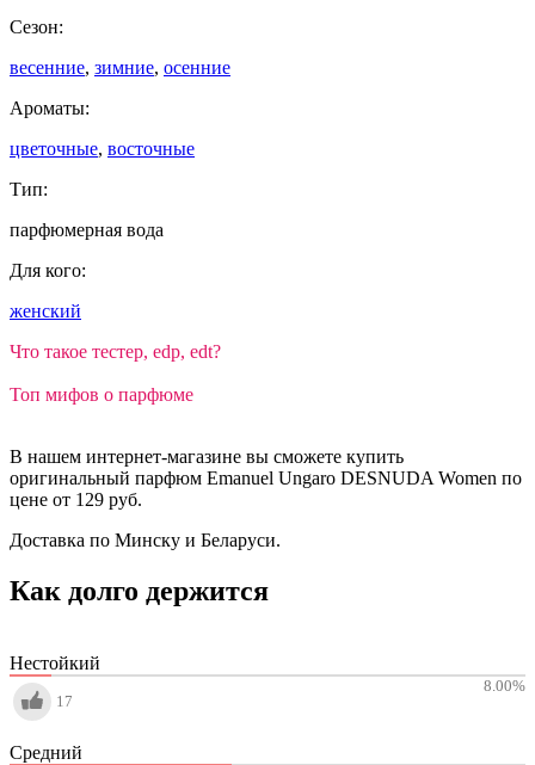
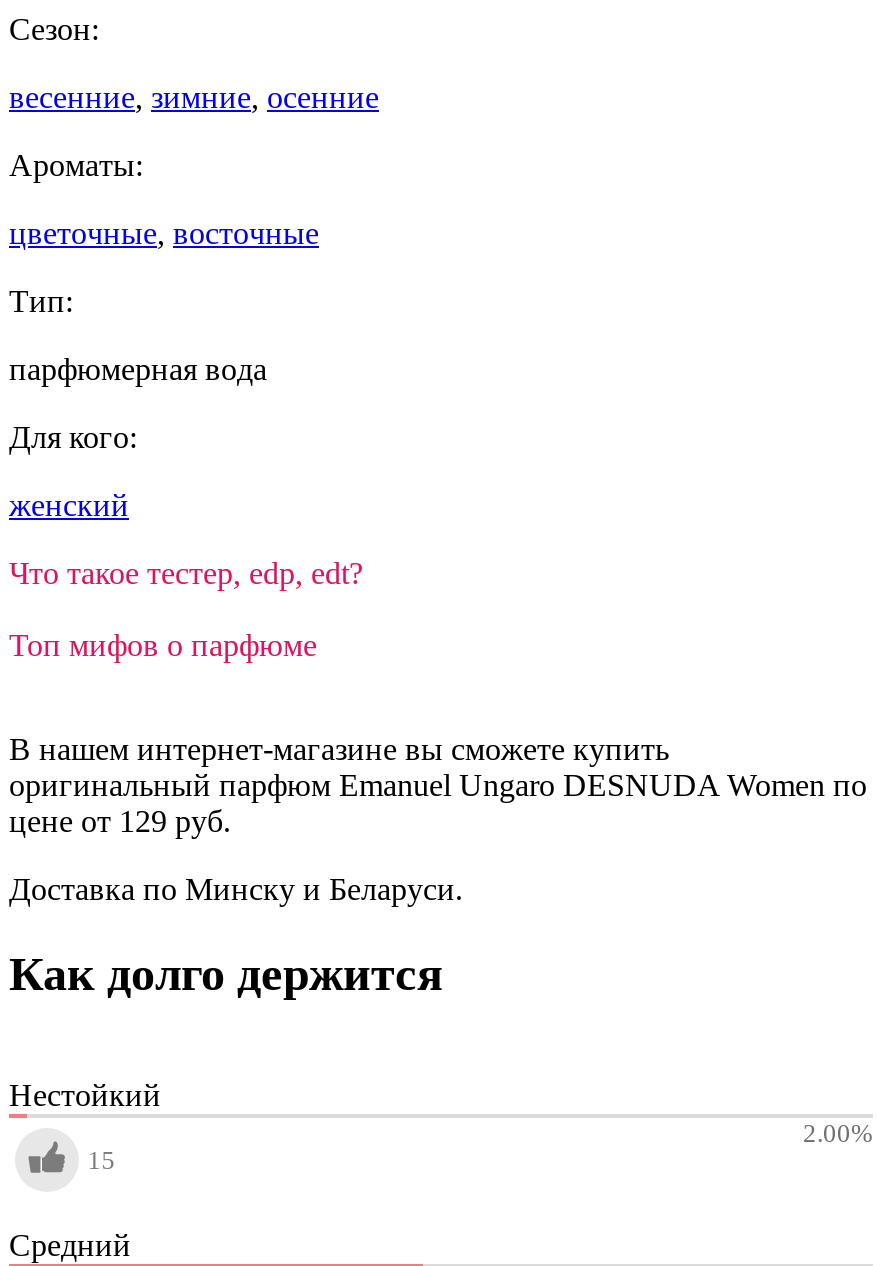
[484,678,525,695] 8.00% -> [803,1120,873,1148] 2.00%
[56,693,73,710] 17 -> [87,1146,115,1174] 15

